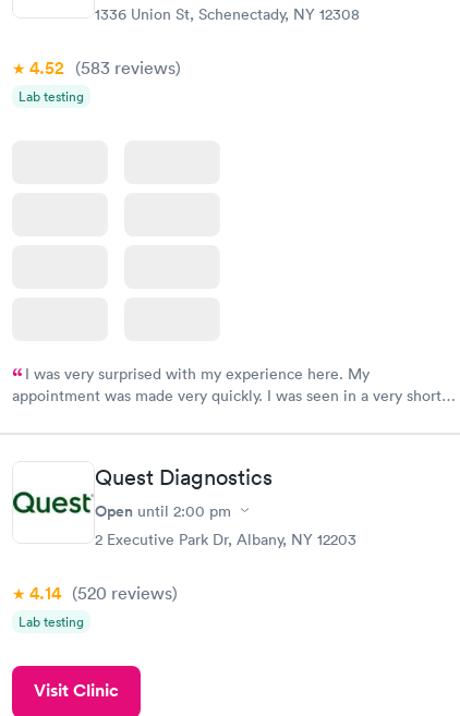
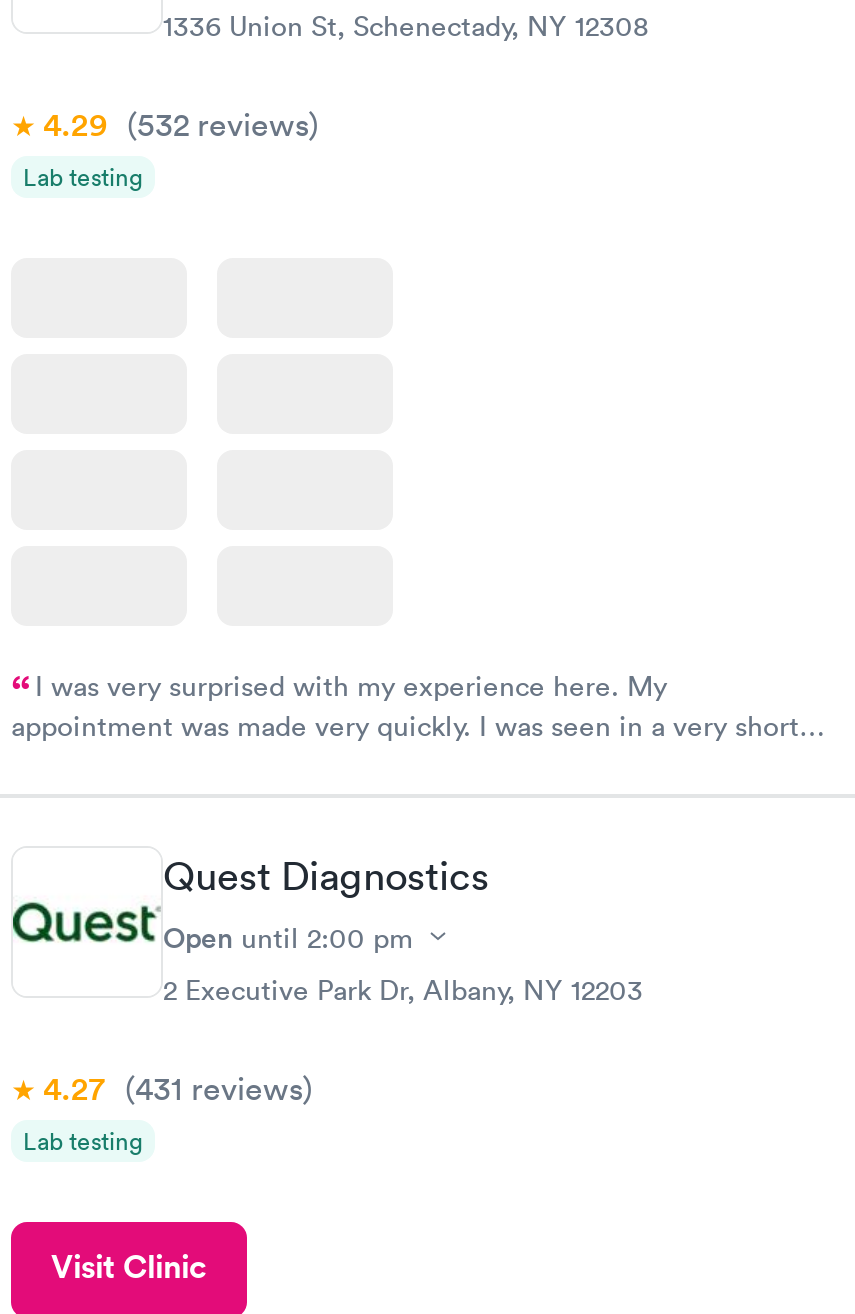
[29,57,181,80] 4.52 (583 reviews) -> [43,104,319,146] 4.29 (532 reviews)
[29,581,178,604] 4.14 (520 reviews) -> [43,1067,313,1109] 4.27 (431 reviews)

